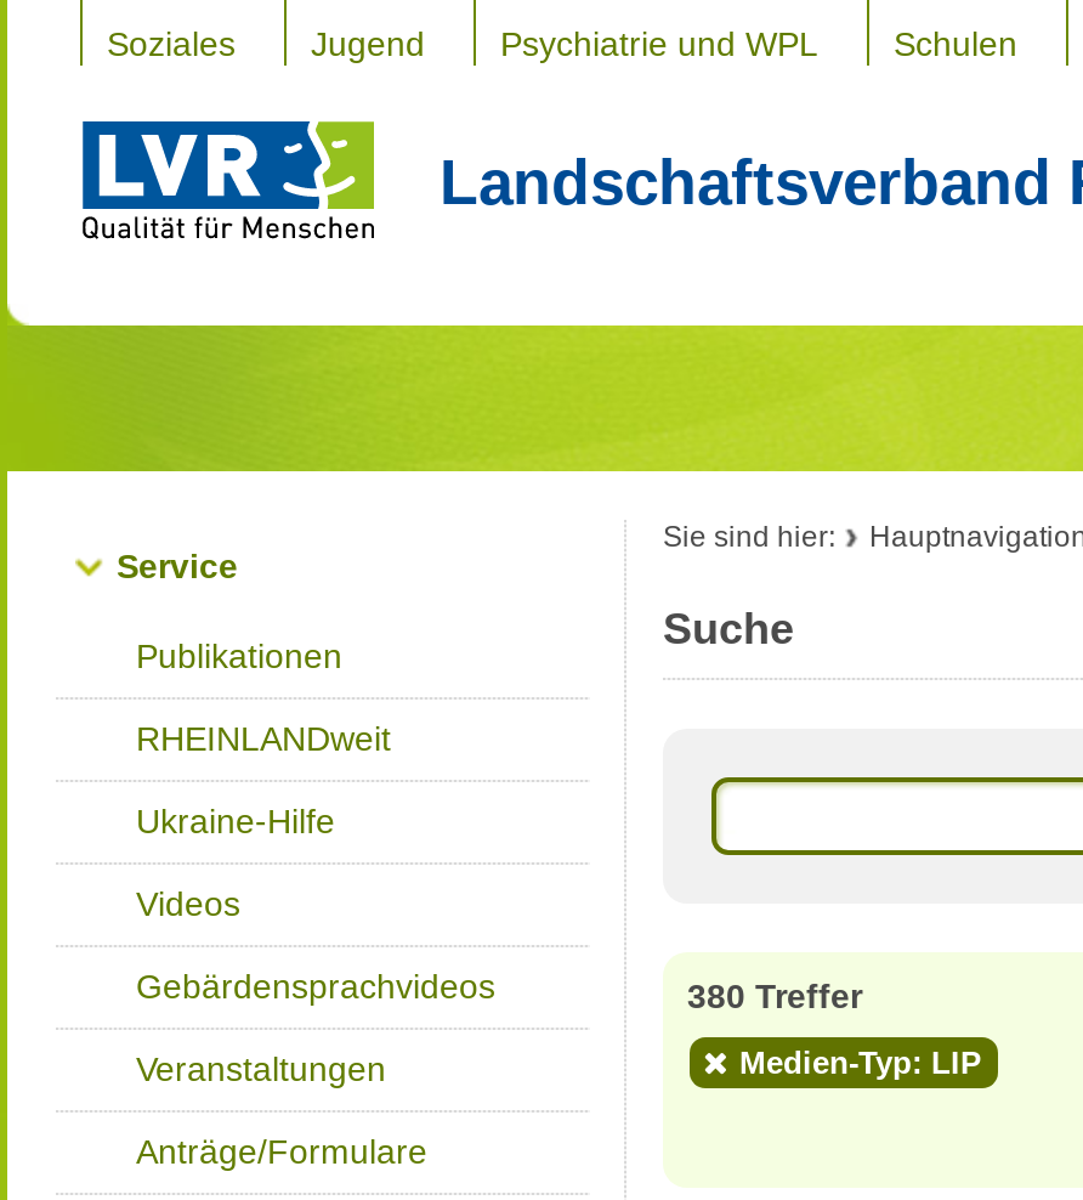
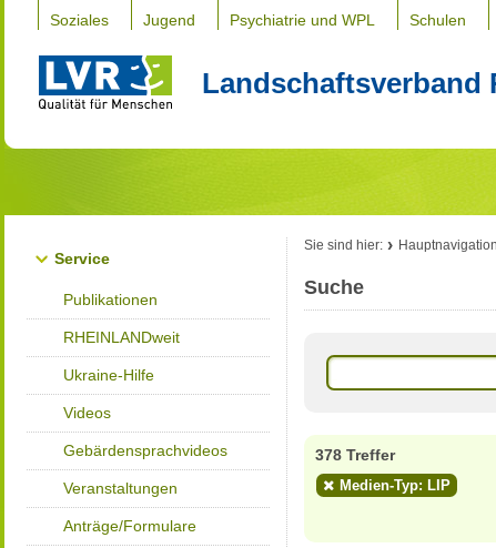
[687,977,862,1015] 380 Treffer -> [315,446,395,464] 378 Treffer

